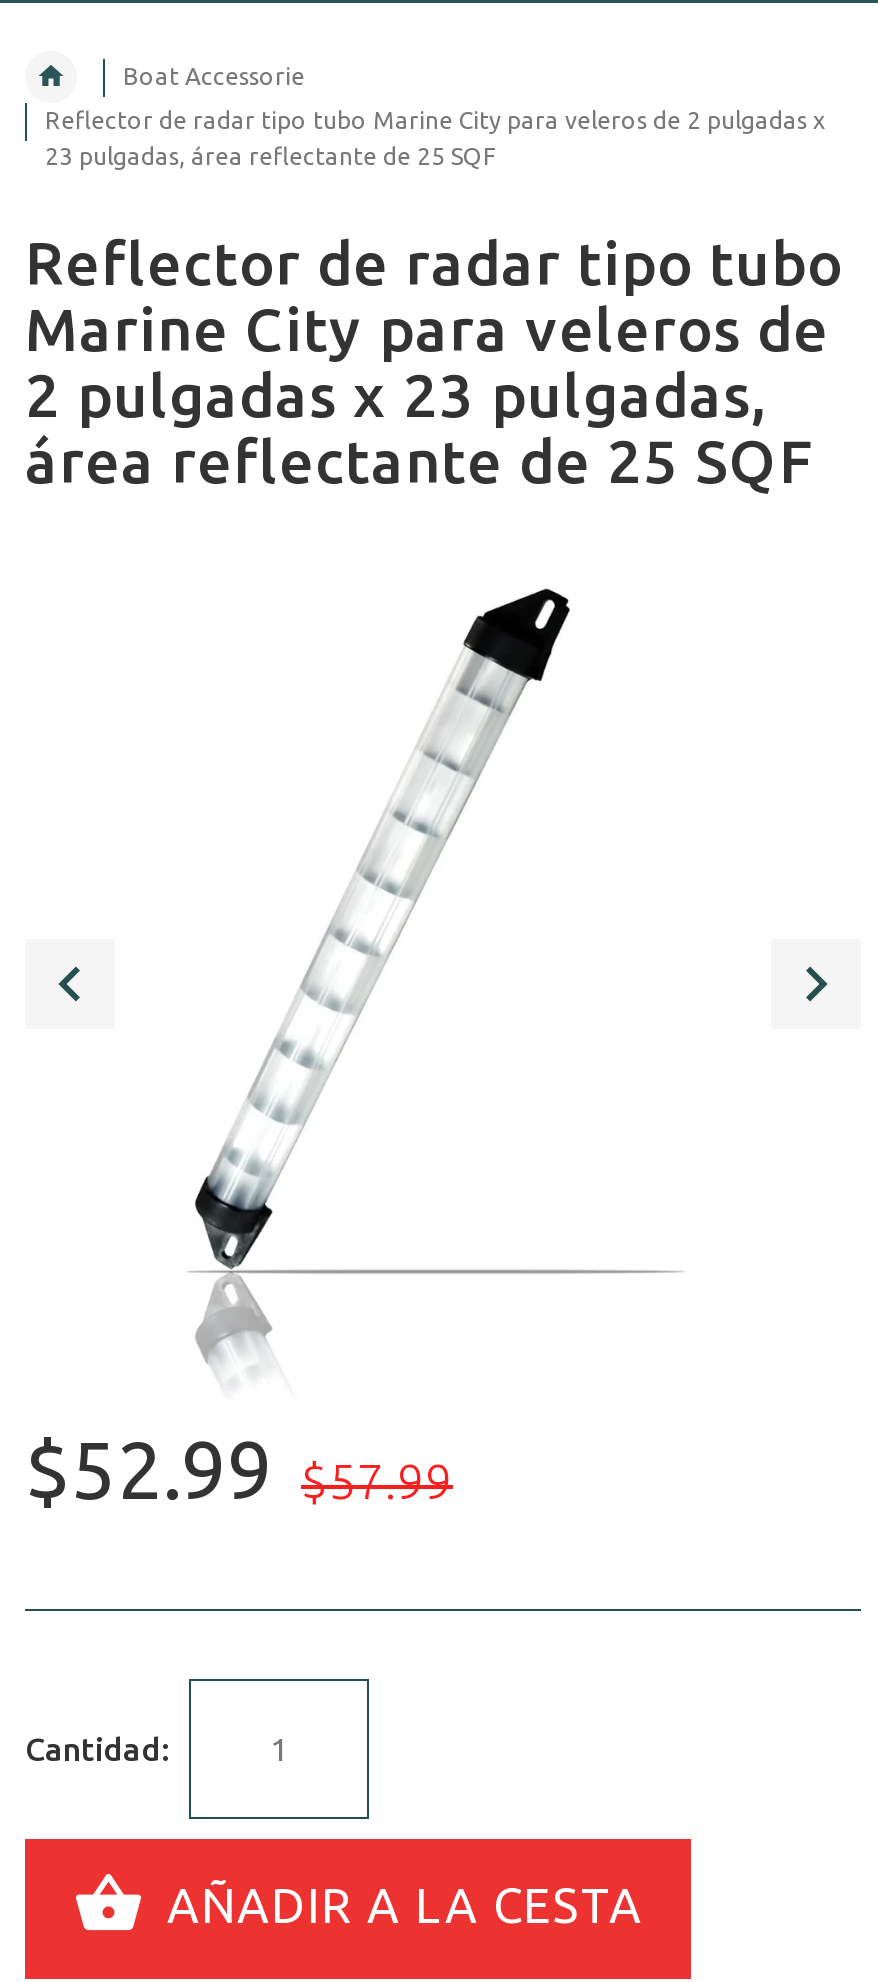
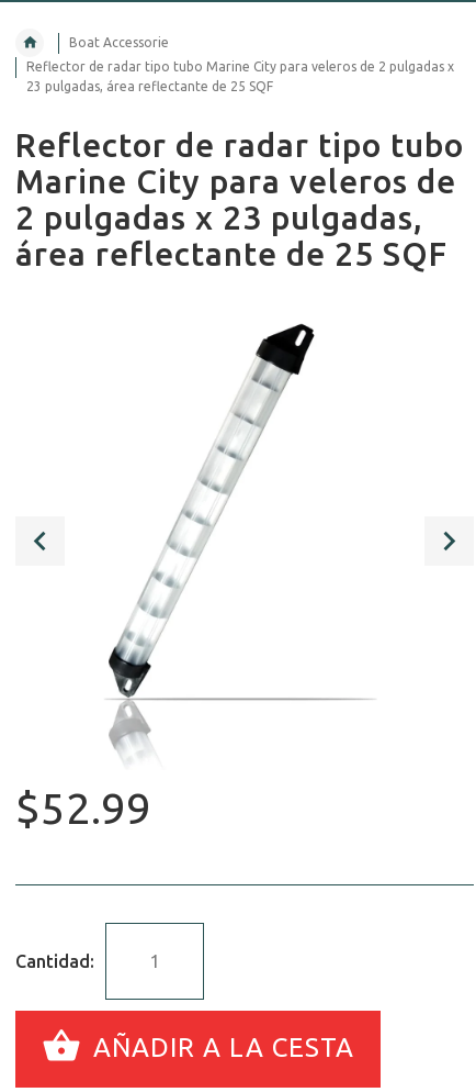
[25,1426,453,1516] $52.99 $57.99 -> [15,784,151,833] $52.99

